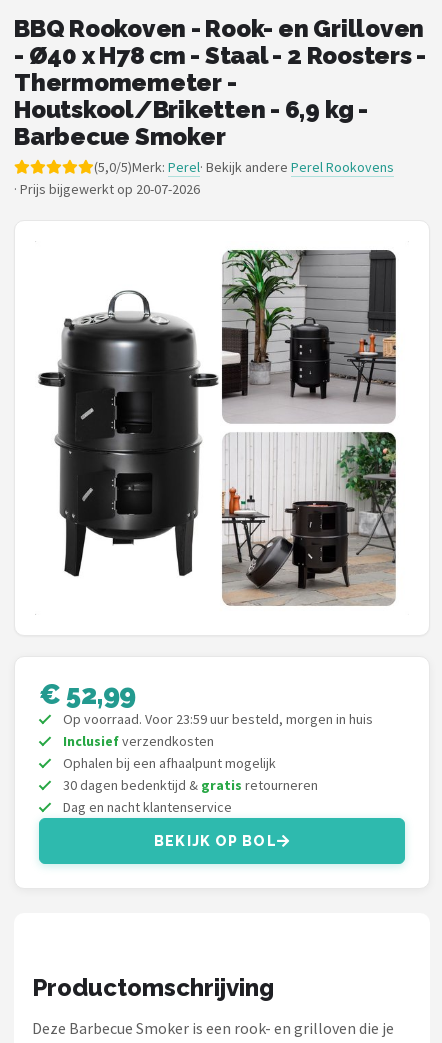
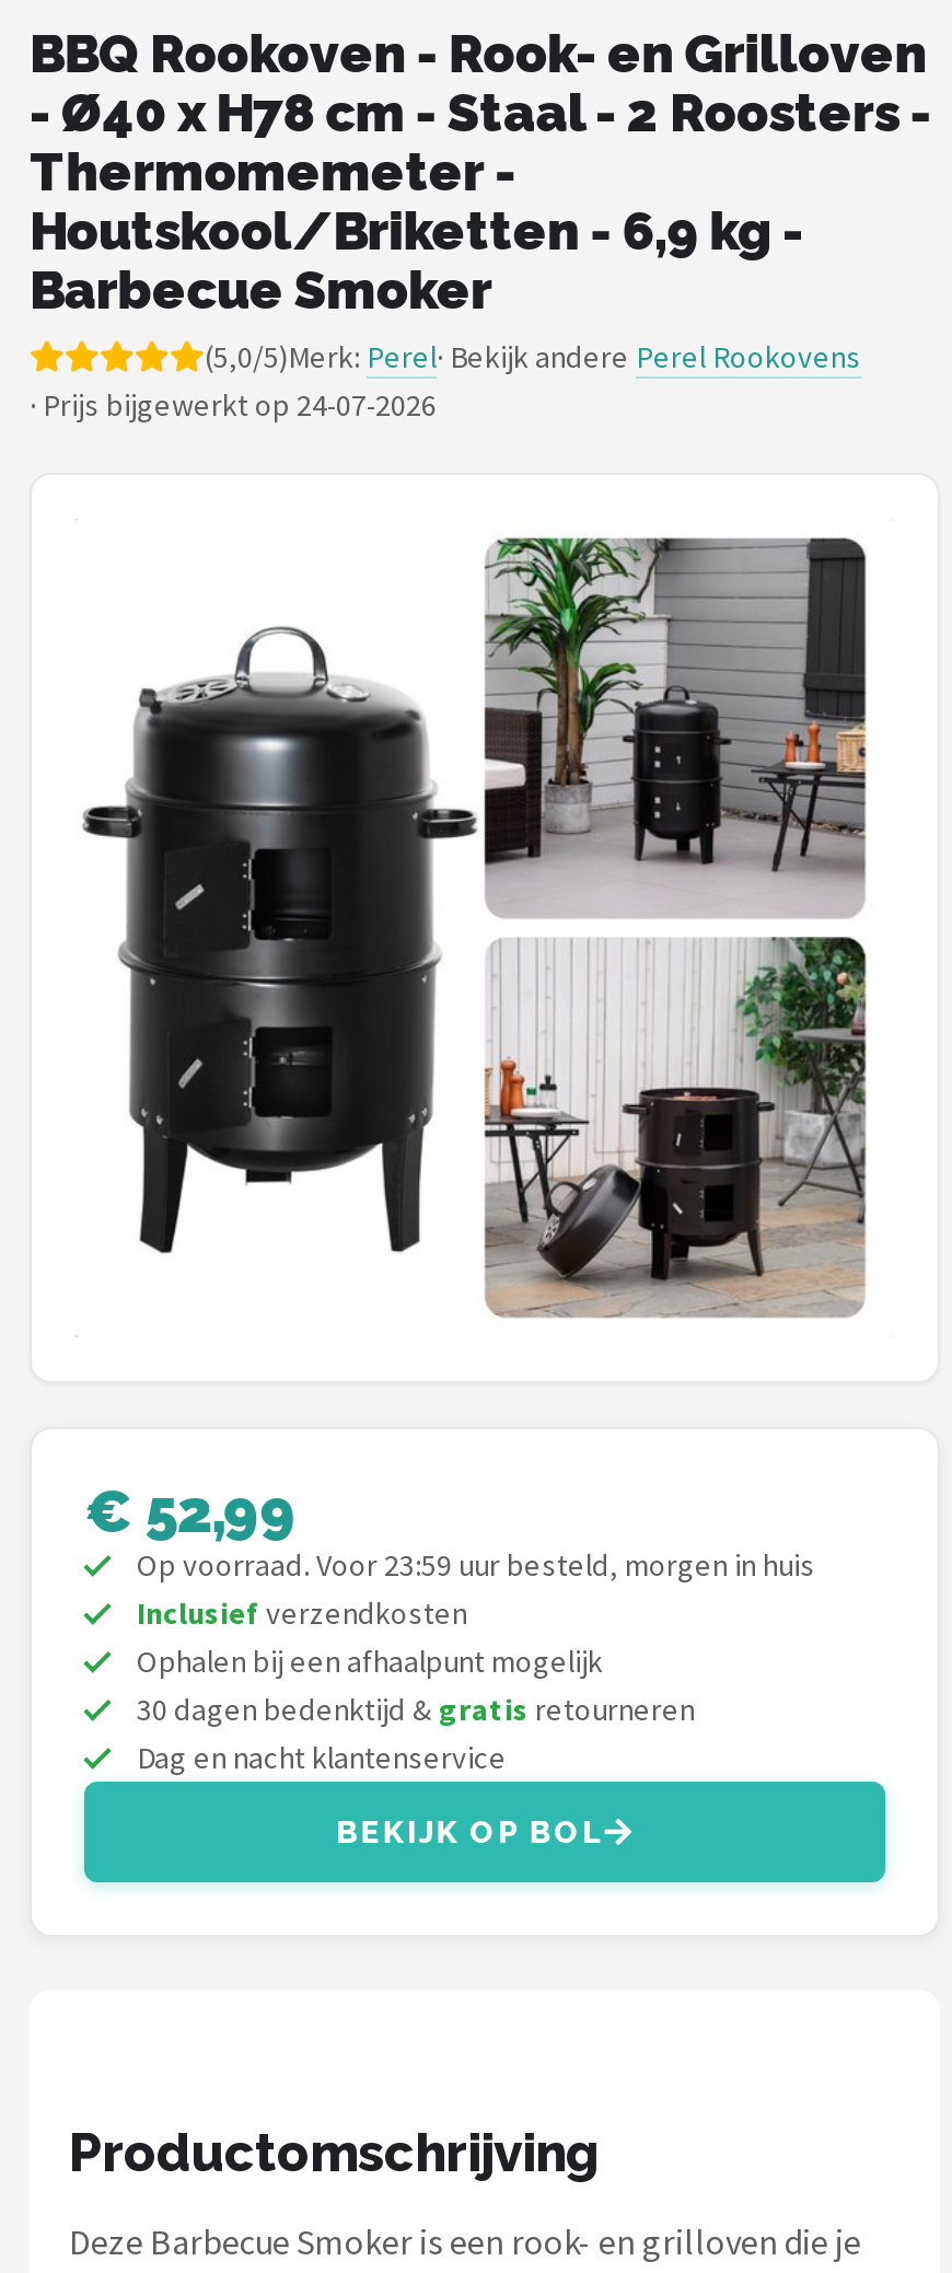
[14,180,200,198] · Prijs bijgewerkt op 20-07-2026 -> [30,385,437,425] · Prijs bijgewerkt op 24-07-2026

